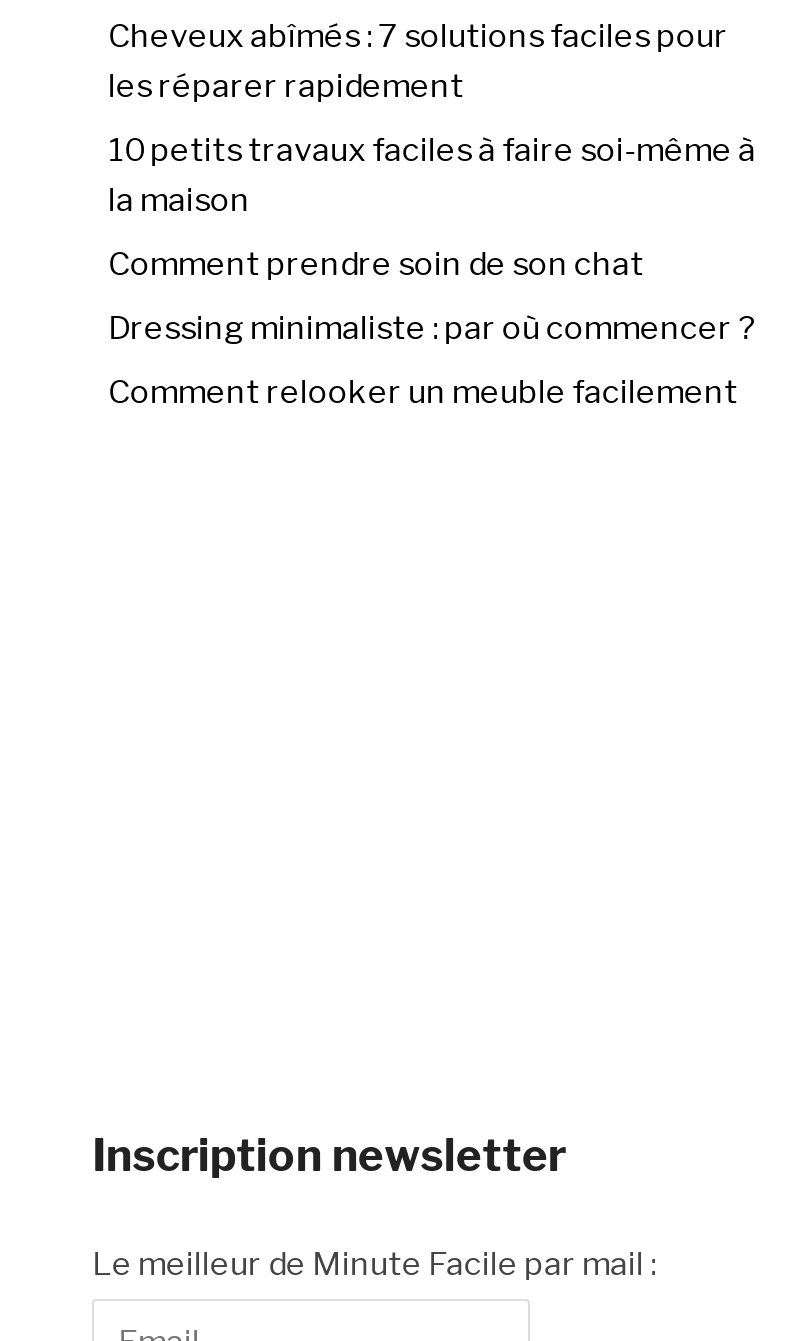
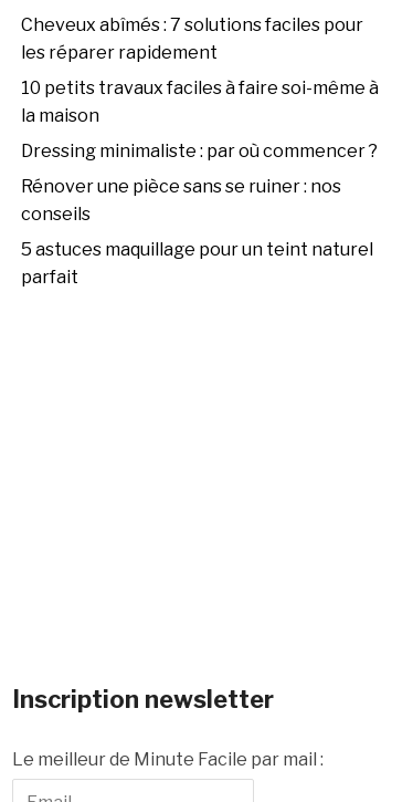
[108,246,644,284] Comment prendre soin de son chat -> none
moved [108,310,754,348] -> [21,141,378,162]: Dressing minimaliste : par où commencer ?
[108,374,738,412] Comment relooker un meuble facilement -> [21,176,373,288] Rénover une pièce sans se ruiner : nos | conseils | 5 astuces maquillage pour un teint naturel | parfait

